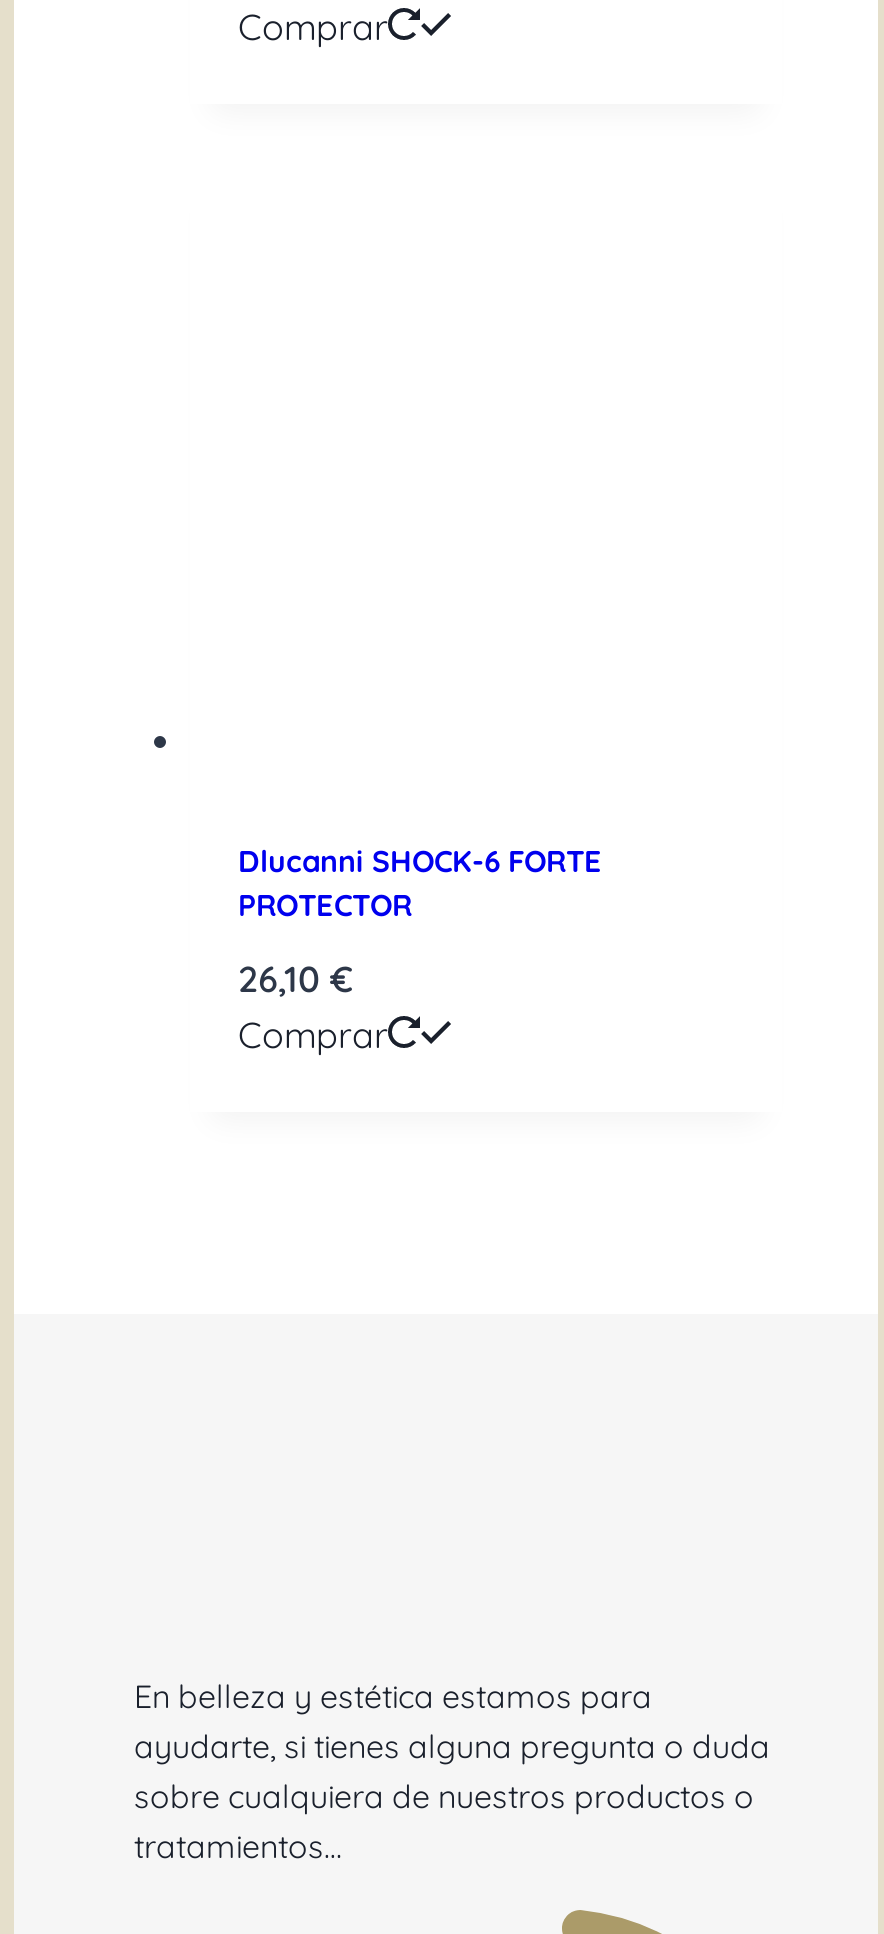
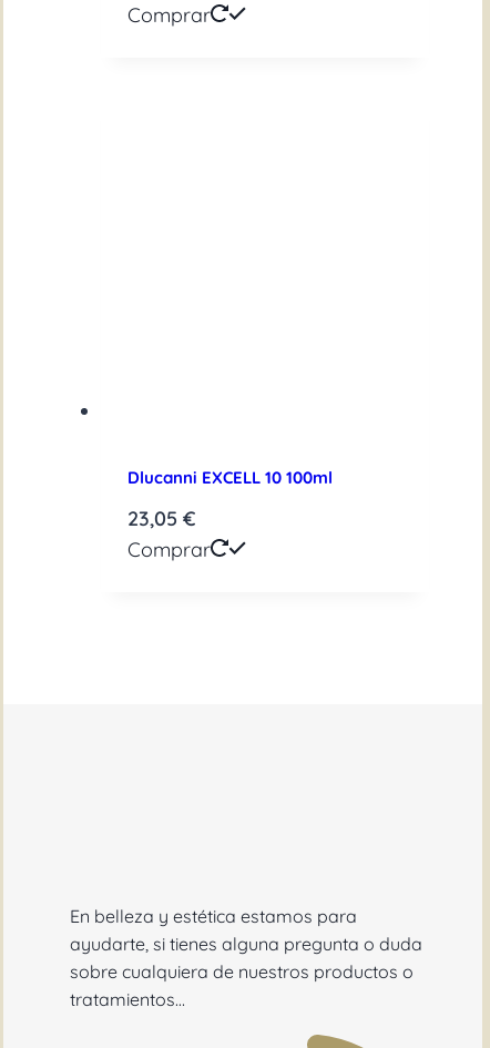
[238,842,602,924] Dlucanni SHOCK-6 FORTE | PROTECTOR -> [127,467,333,488] Dlucanni EXCELL 10 100ml
[238,957,354,1003] 26,10 € -> [127,506,196,532] 23,05 €

